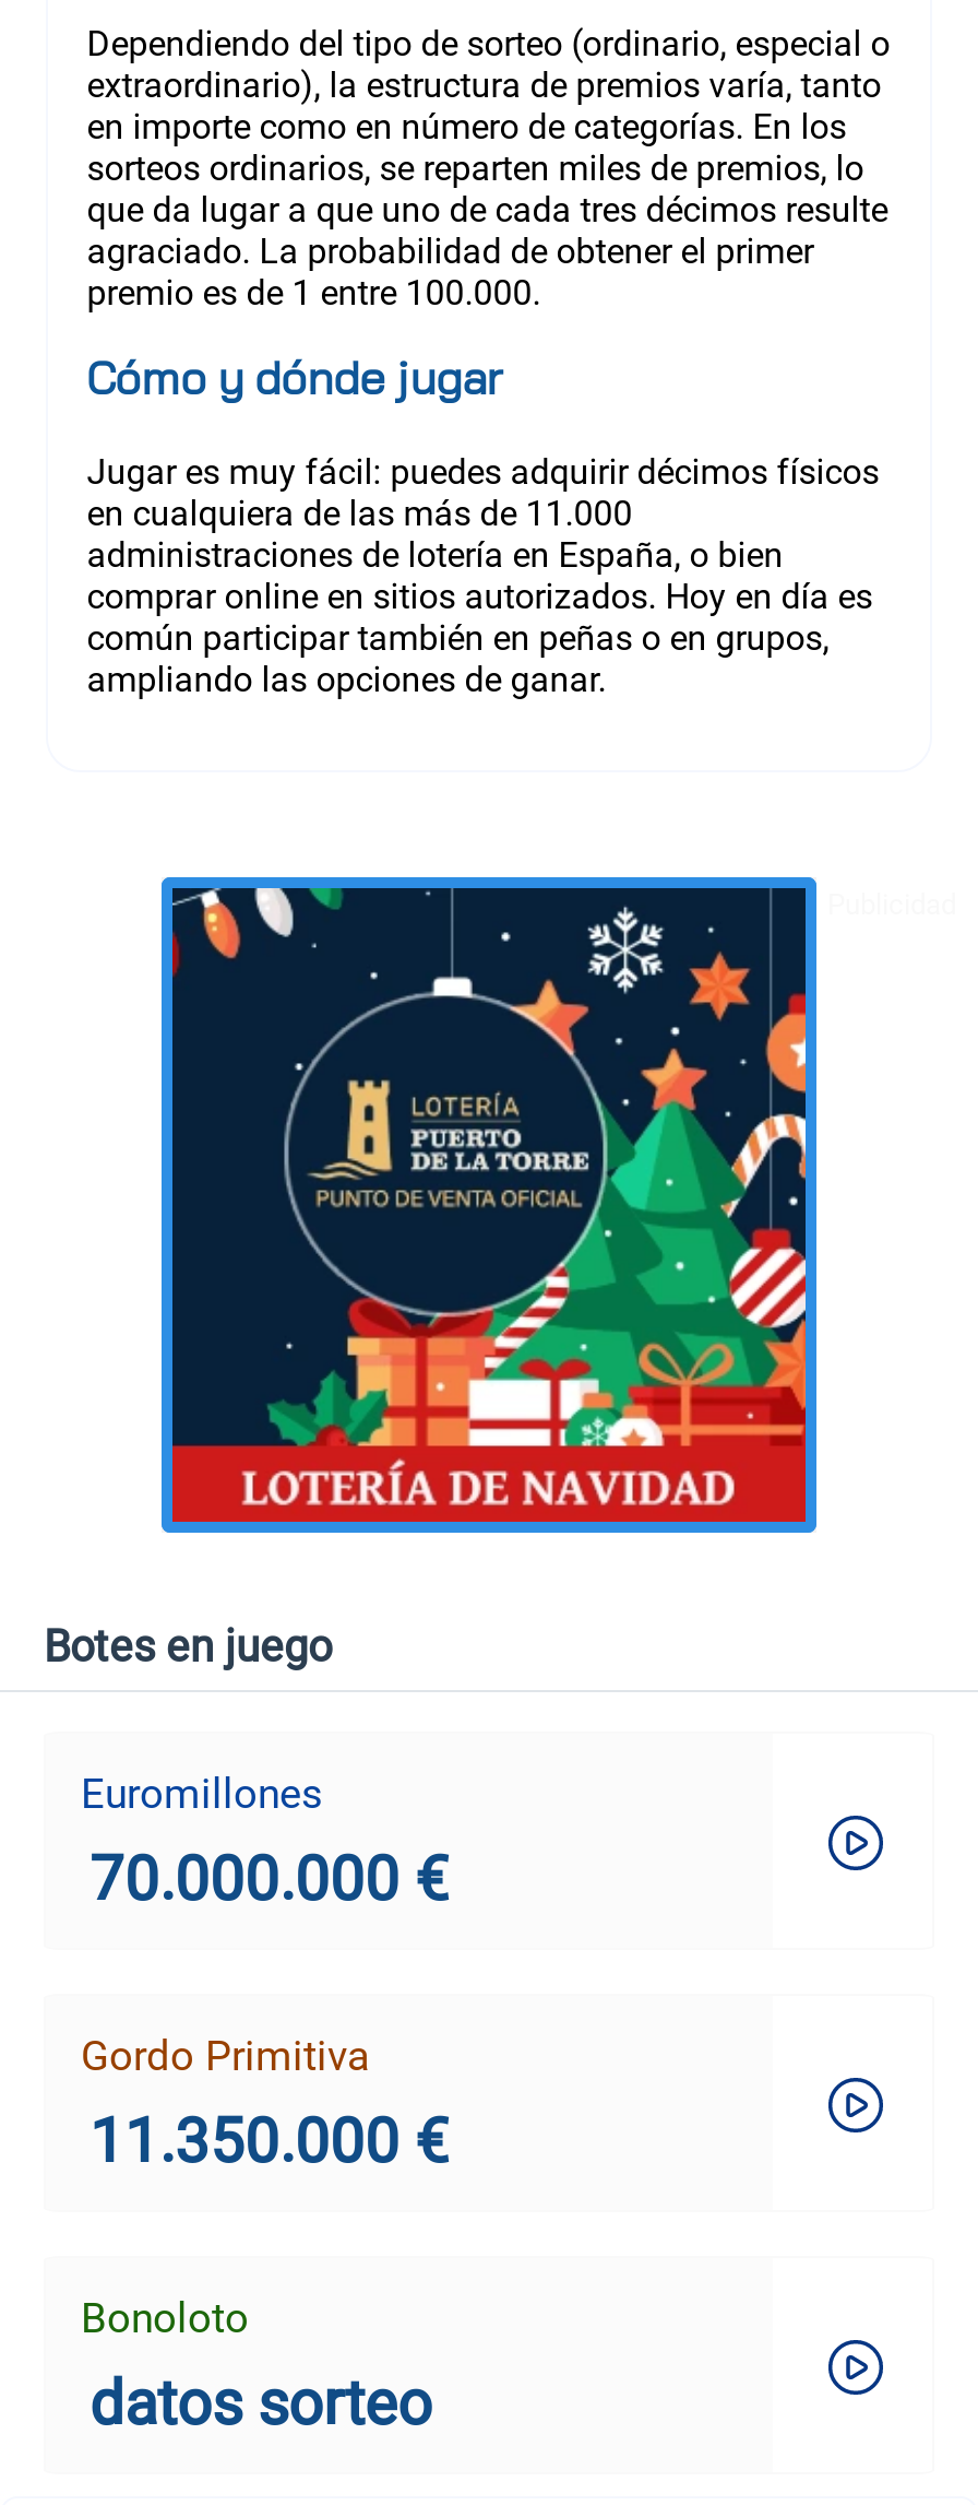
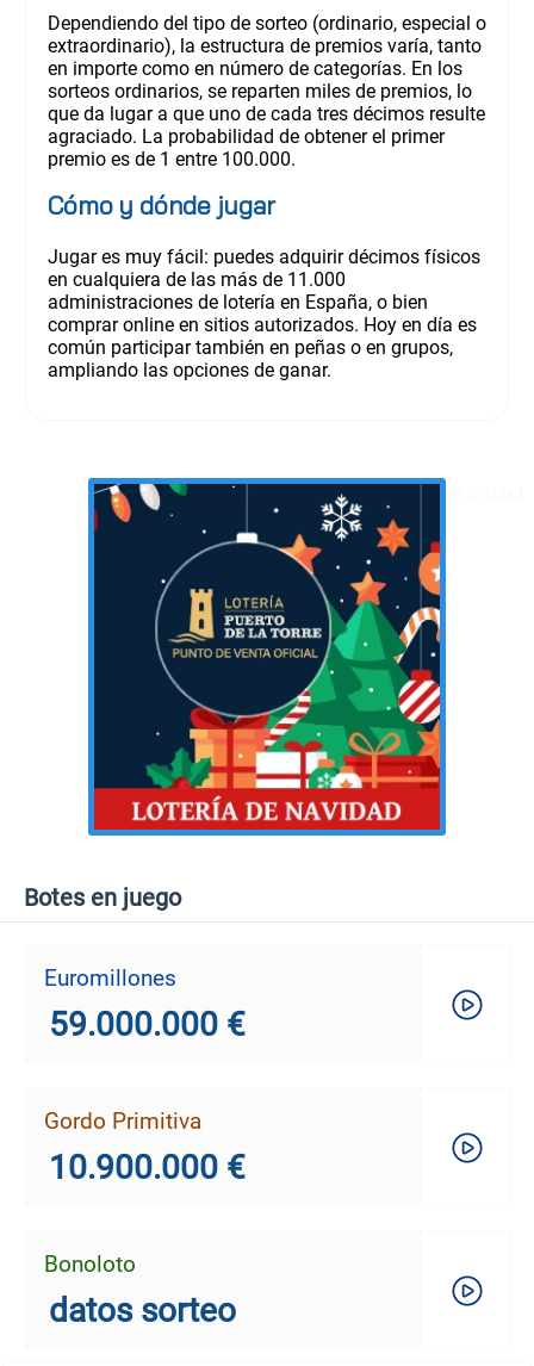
[90,1843,450,1915] 70.000.000 € -> [49,1005,246,1044] 59.000.000 €
[90,2105,450,2177] 11.350.000 € -> [49,1148,246,1187] 10.900.000 €

